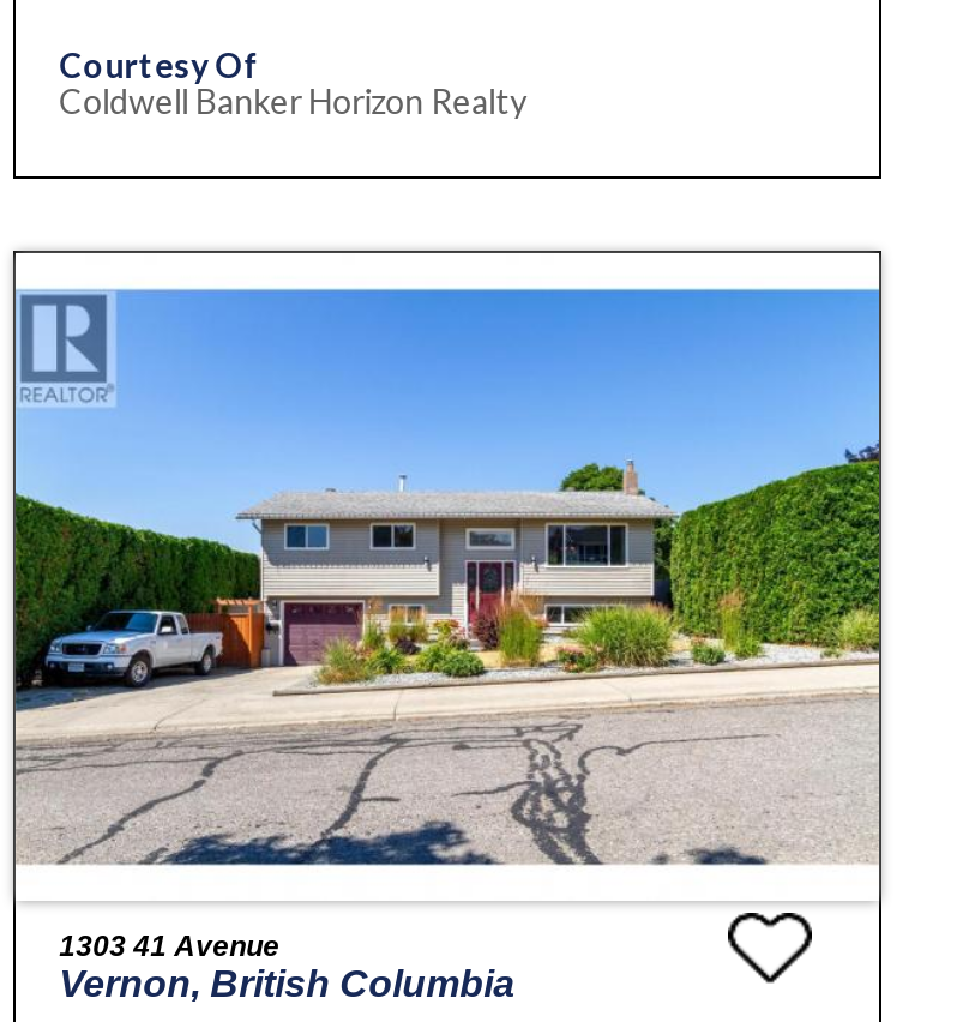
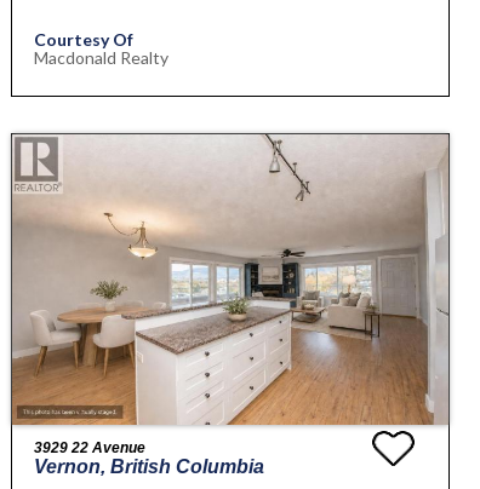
[59,81,527,122] Coldwell Banker Horizon Realty -> [34,48,169,68] Macdonald Realty
[13,258,881,963] [image] | 1303 41 Avenue -> [11,133,450,456] [image] | 3929 22 Avenue

